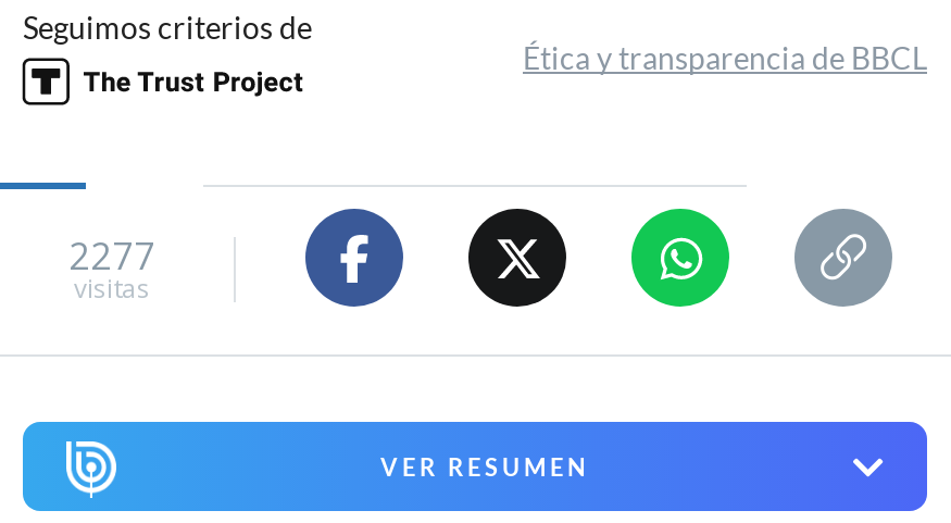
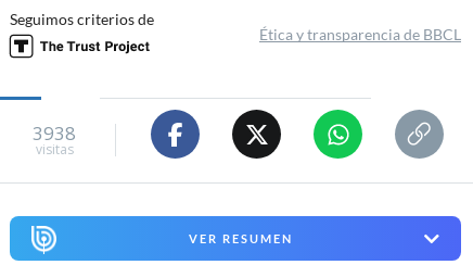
[68,231,155,281] 2277 -> [33,121,76,146] 3938

